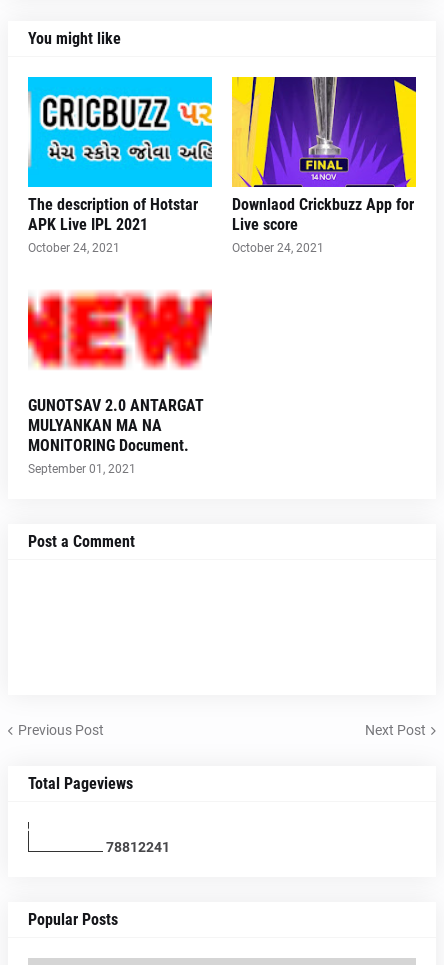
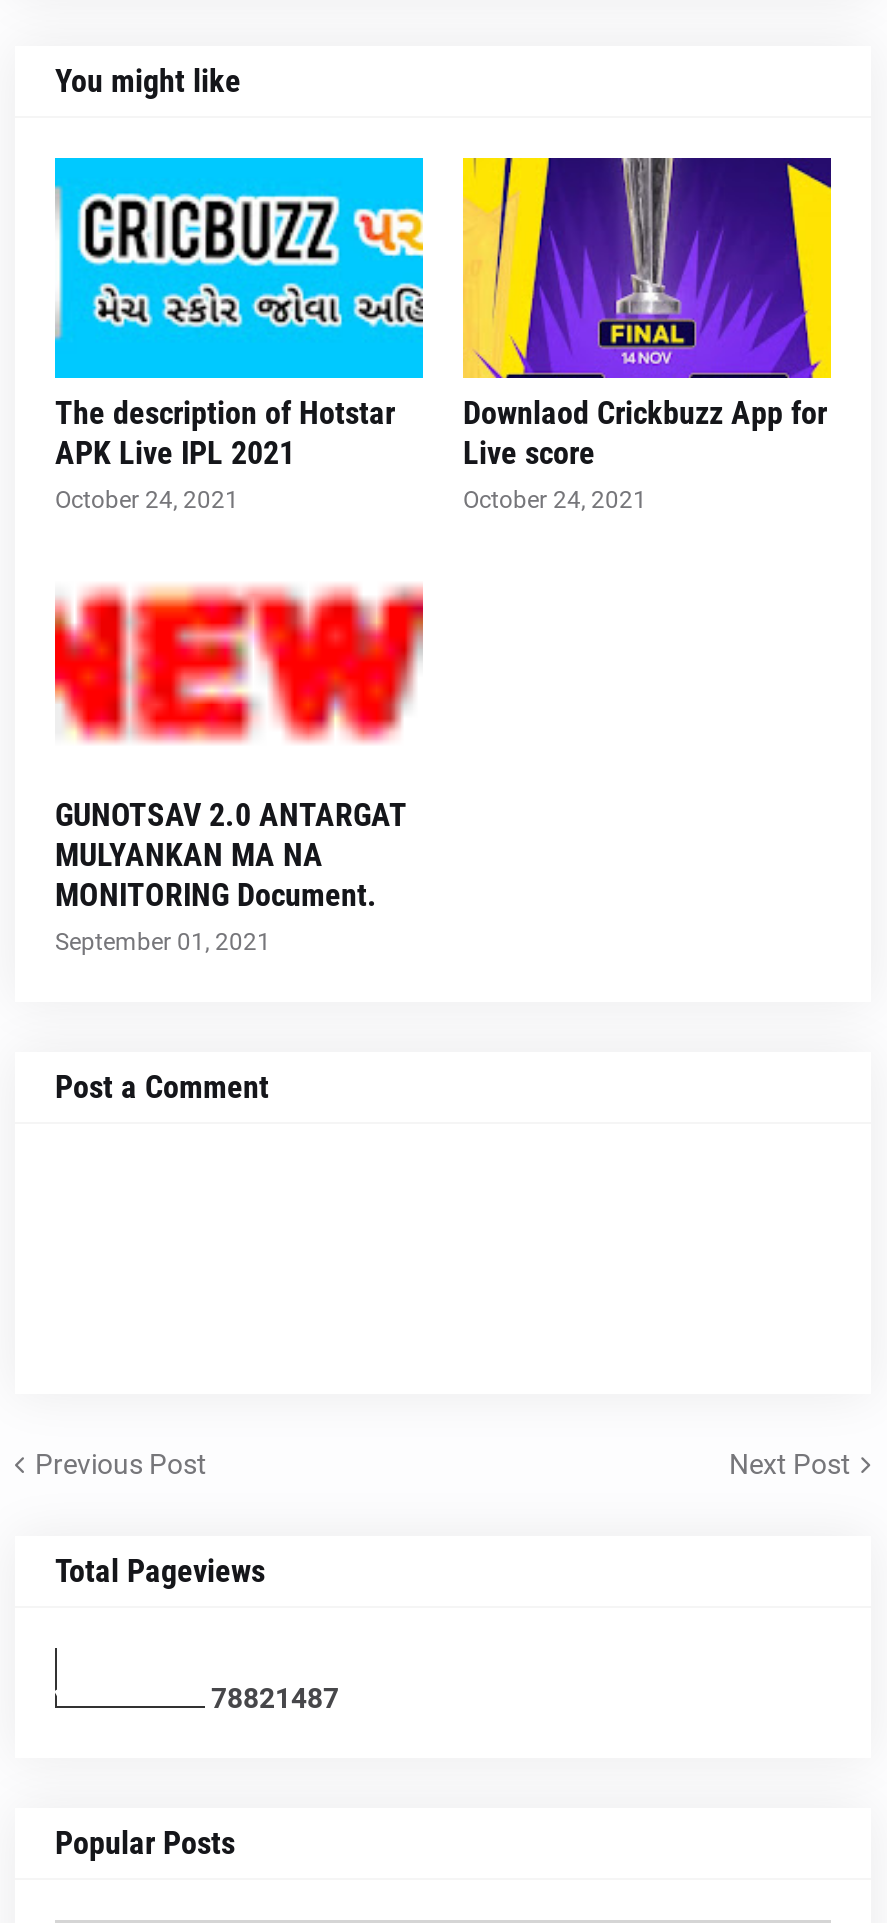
[106,839,170,855] 78812 241 -> [211,1682,339,1714] 78821 487

